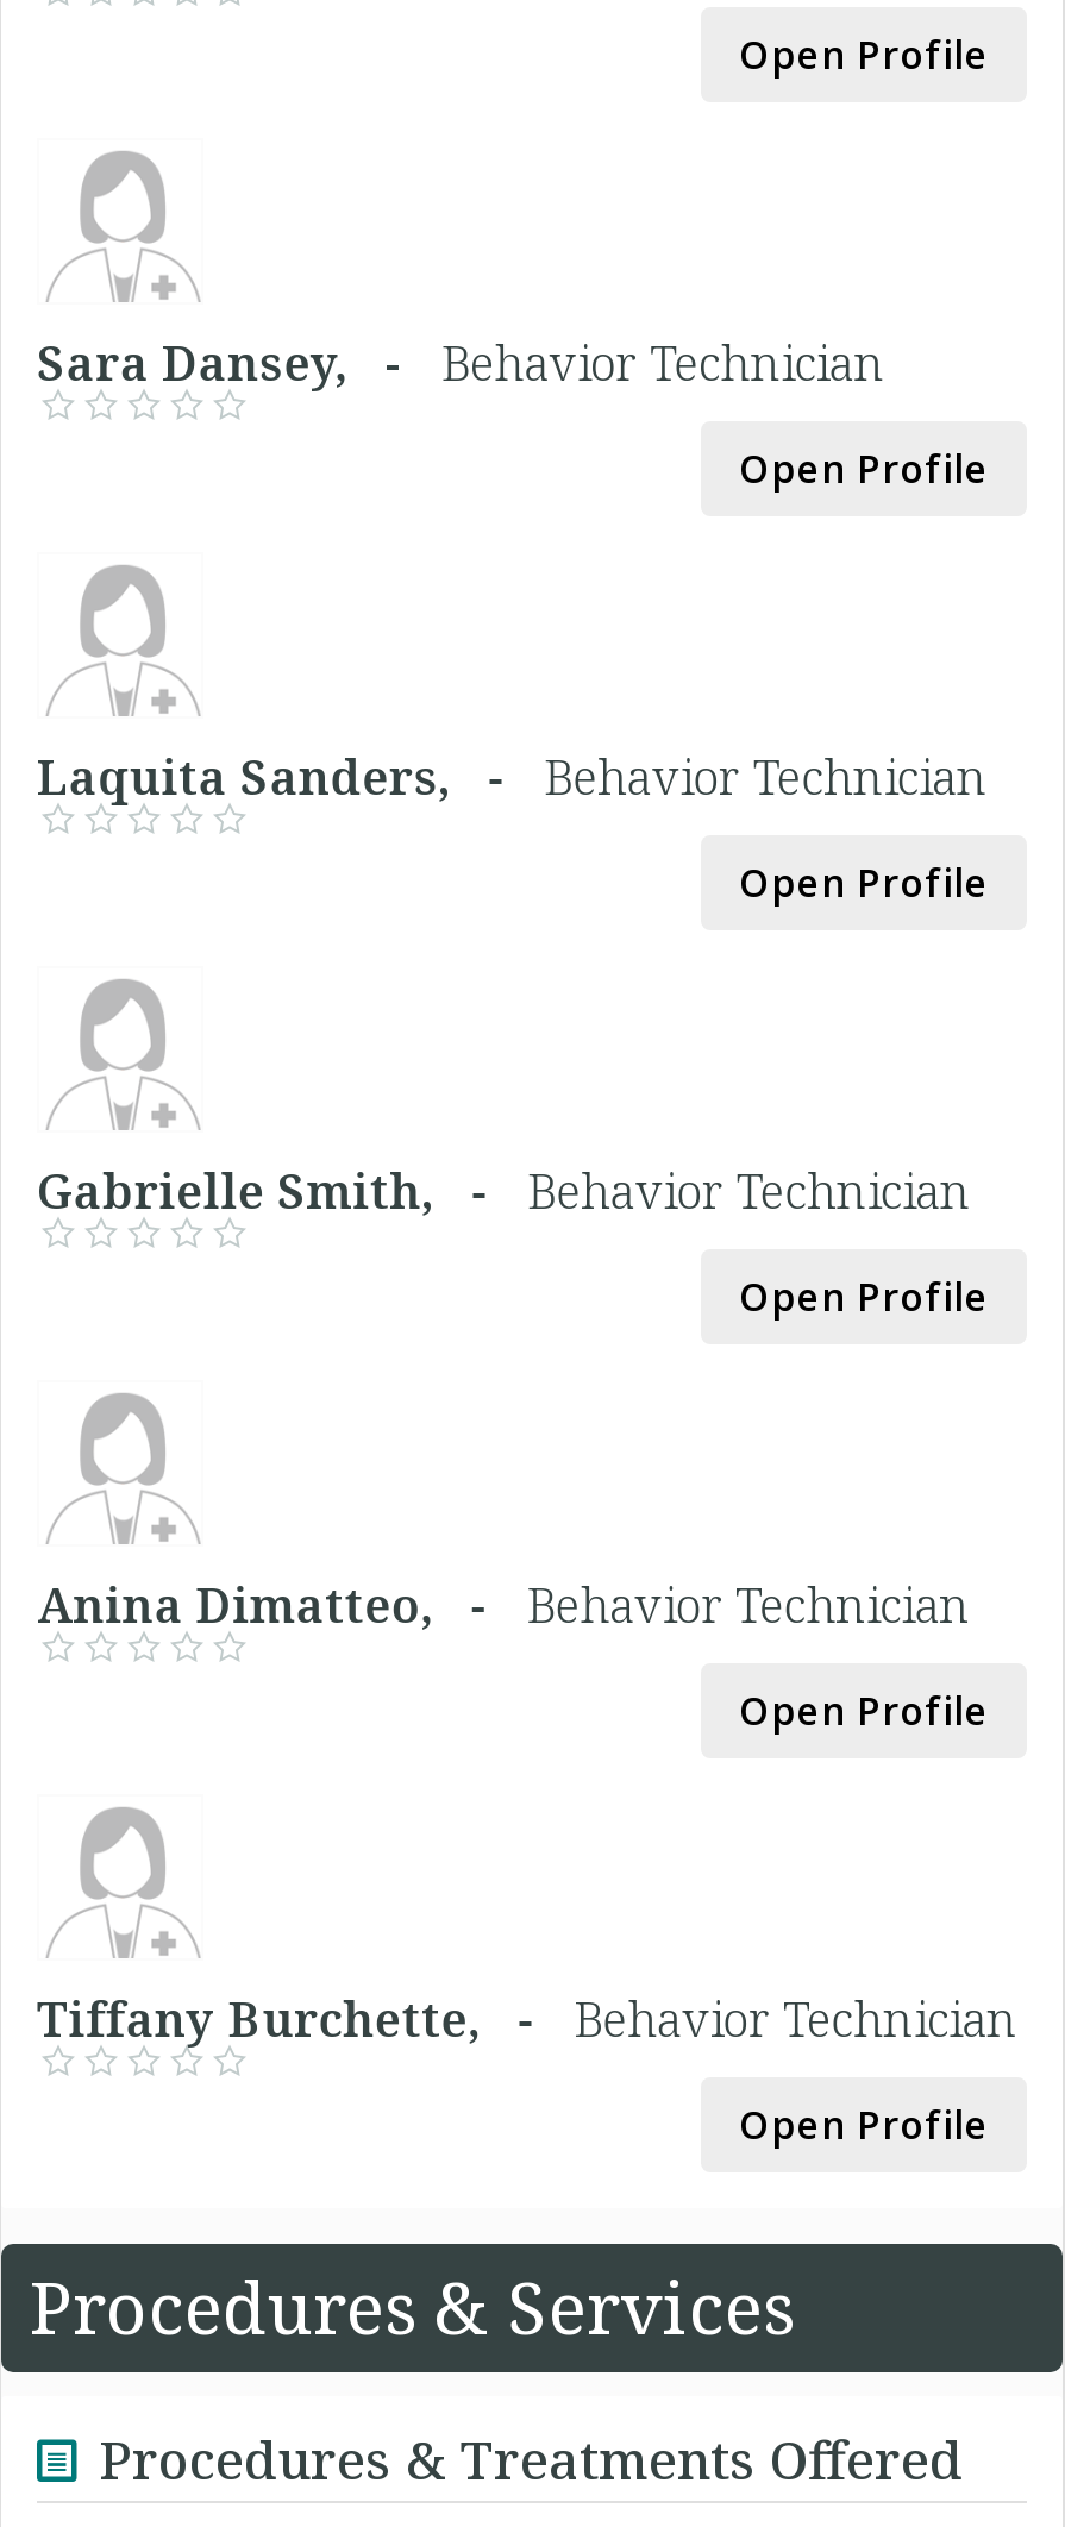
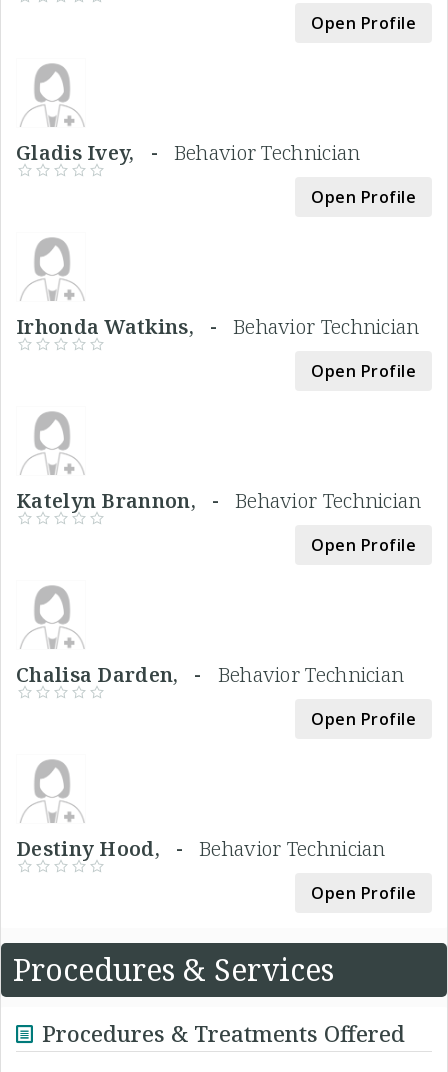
[37,330,885,394] Sara Dansey, - Behavior Technician -> [16,138,360,165] Gladis Ivey, - Behavior Technician
[37,744,988,808] Laquita Sanders, - Behavior Technician -> [16,312,420,339] Irhonda Watkins, - Behavior Technician
[37,1158,971,1222] Gabrielle Smith, - Behavior Technician -> [16,486,422,513] Katelyn Brannon, - Behavior Technician
[37,1572,971,1636] Anina Dimatteo, - Behavior Technician -> [16,660,404,687] Chalisa Darden, - Behavior Technician
[37,1986,1018,2050] Tiffany Burchette, - Behavior Technician -> [16,834,386,861] Destiny Hood, - Behavior Technician

